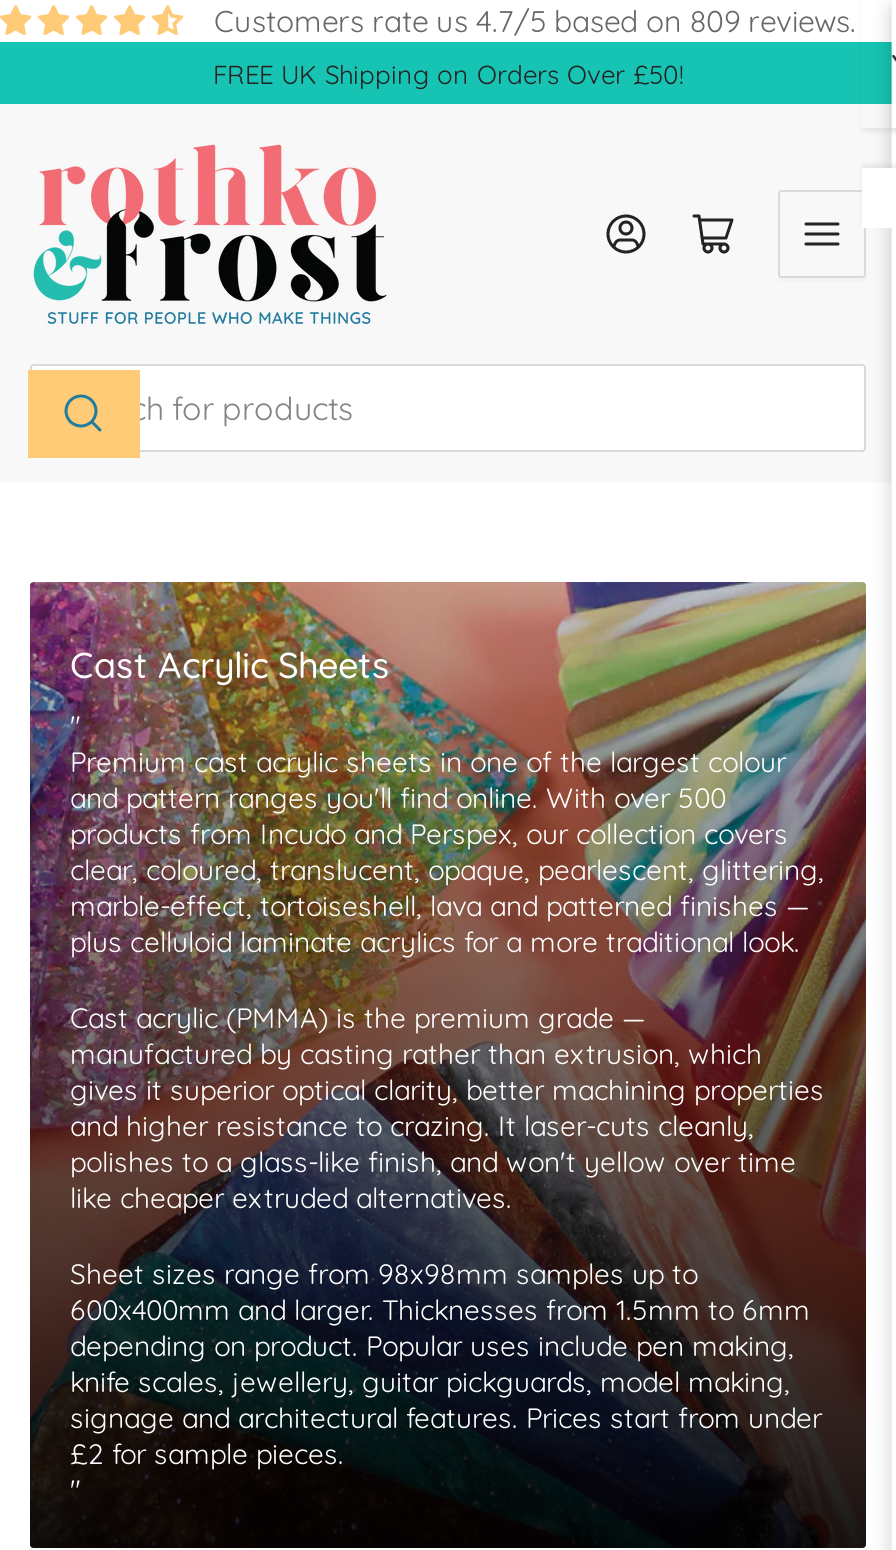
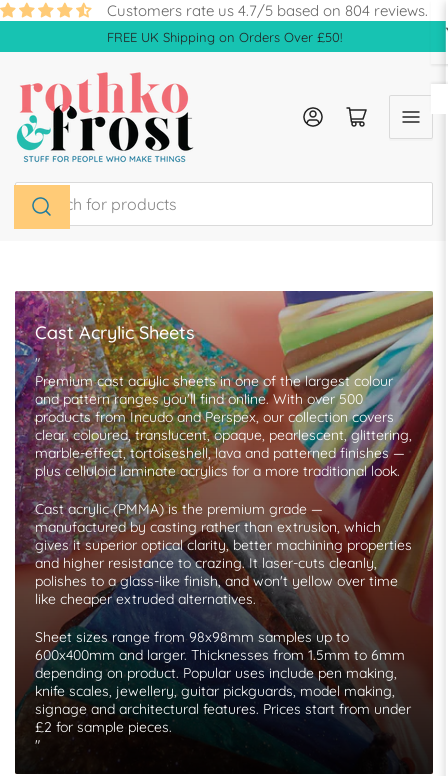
[214,2,856,40] Customers rate us 4.7/5 based on 809 reviews. -> [107,1,428,20] Customers rate us 4.7/5 based on 804 reviews.

